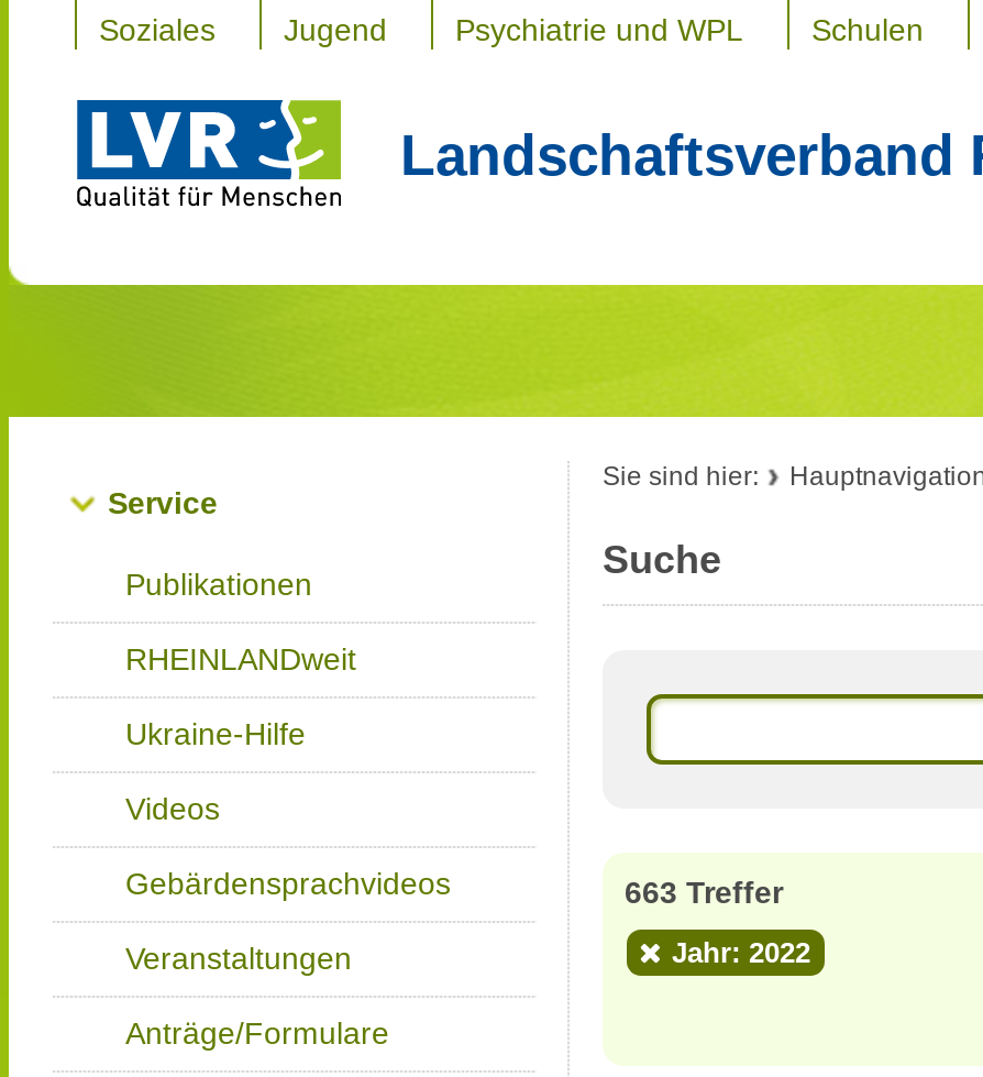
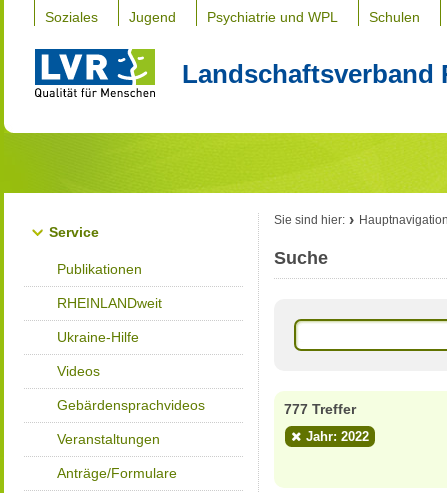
[625,875,783,910] 663 Treffer -> [284,401,356,417] 777 Treffer

